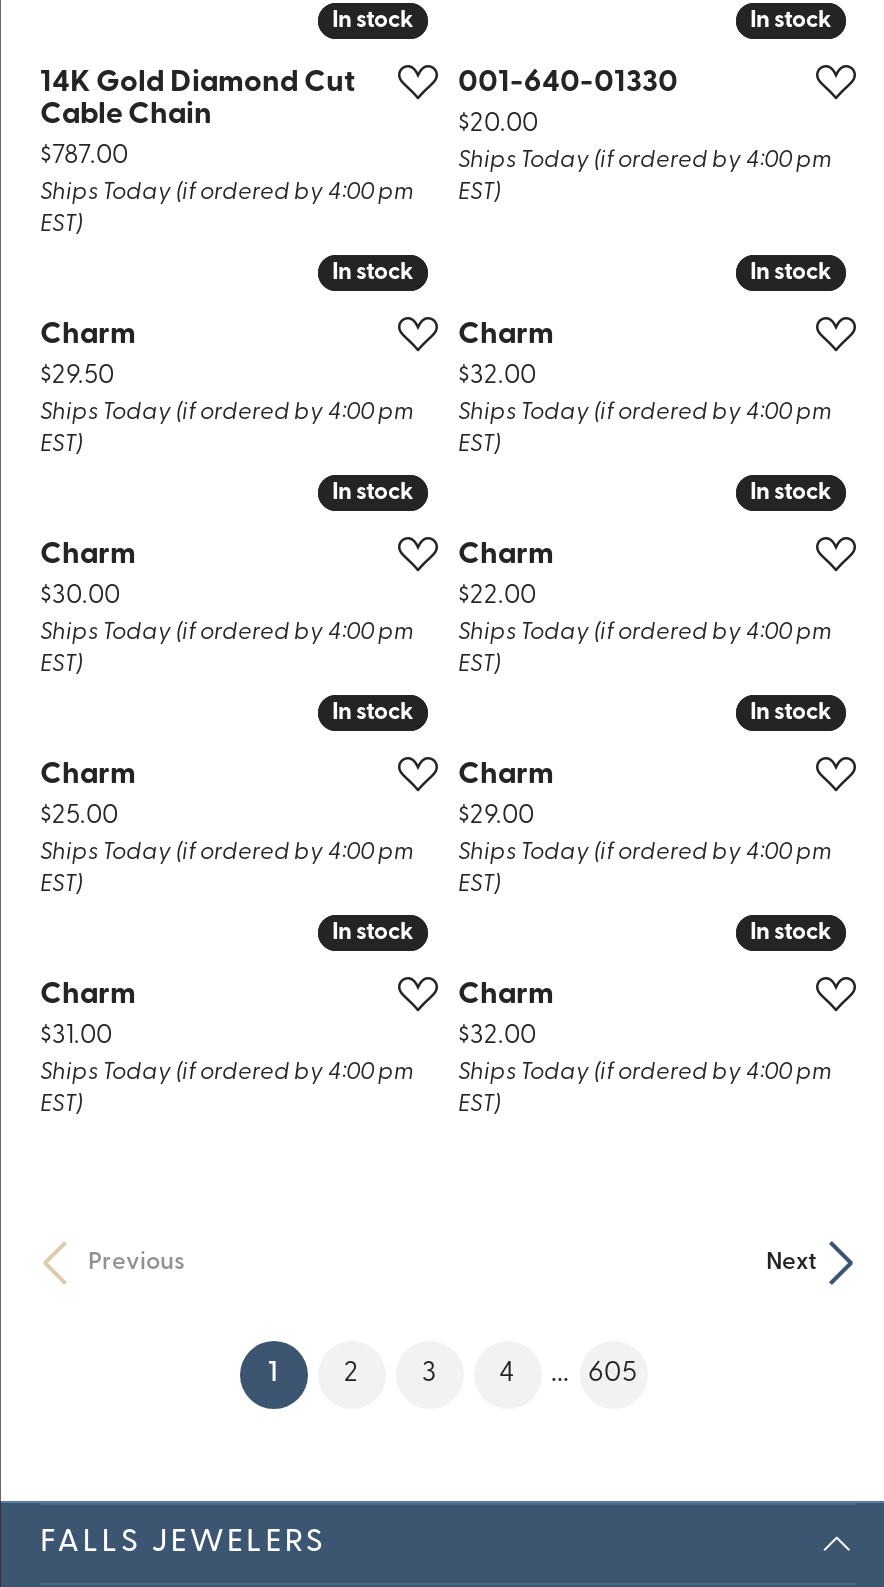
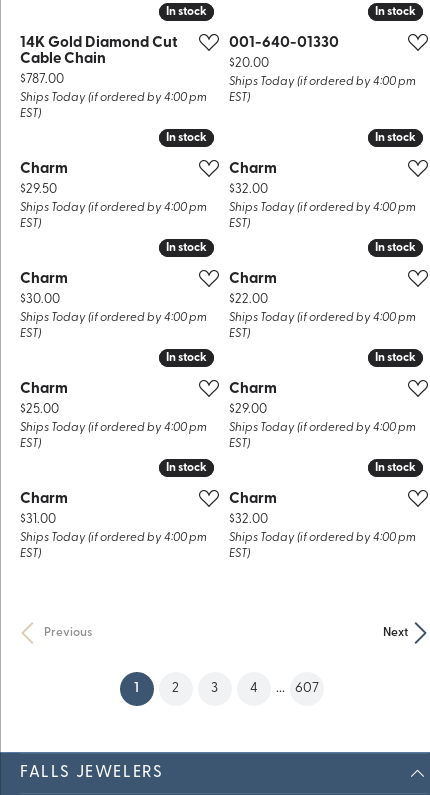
[588,1360,638,1390] 605 -> [294,681,318,696] 607

